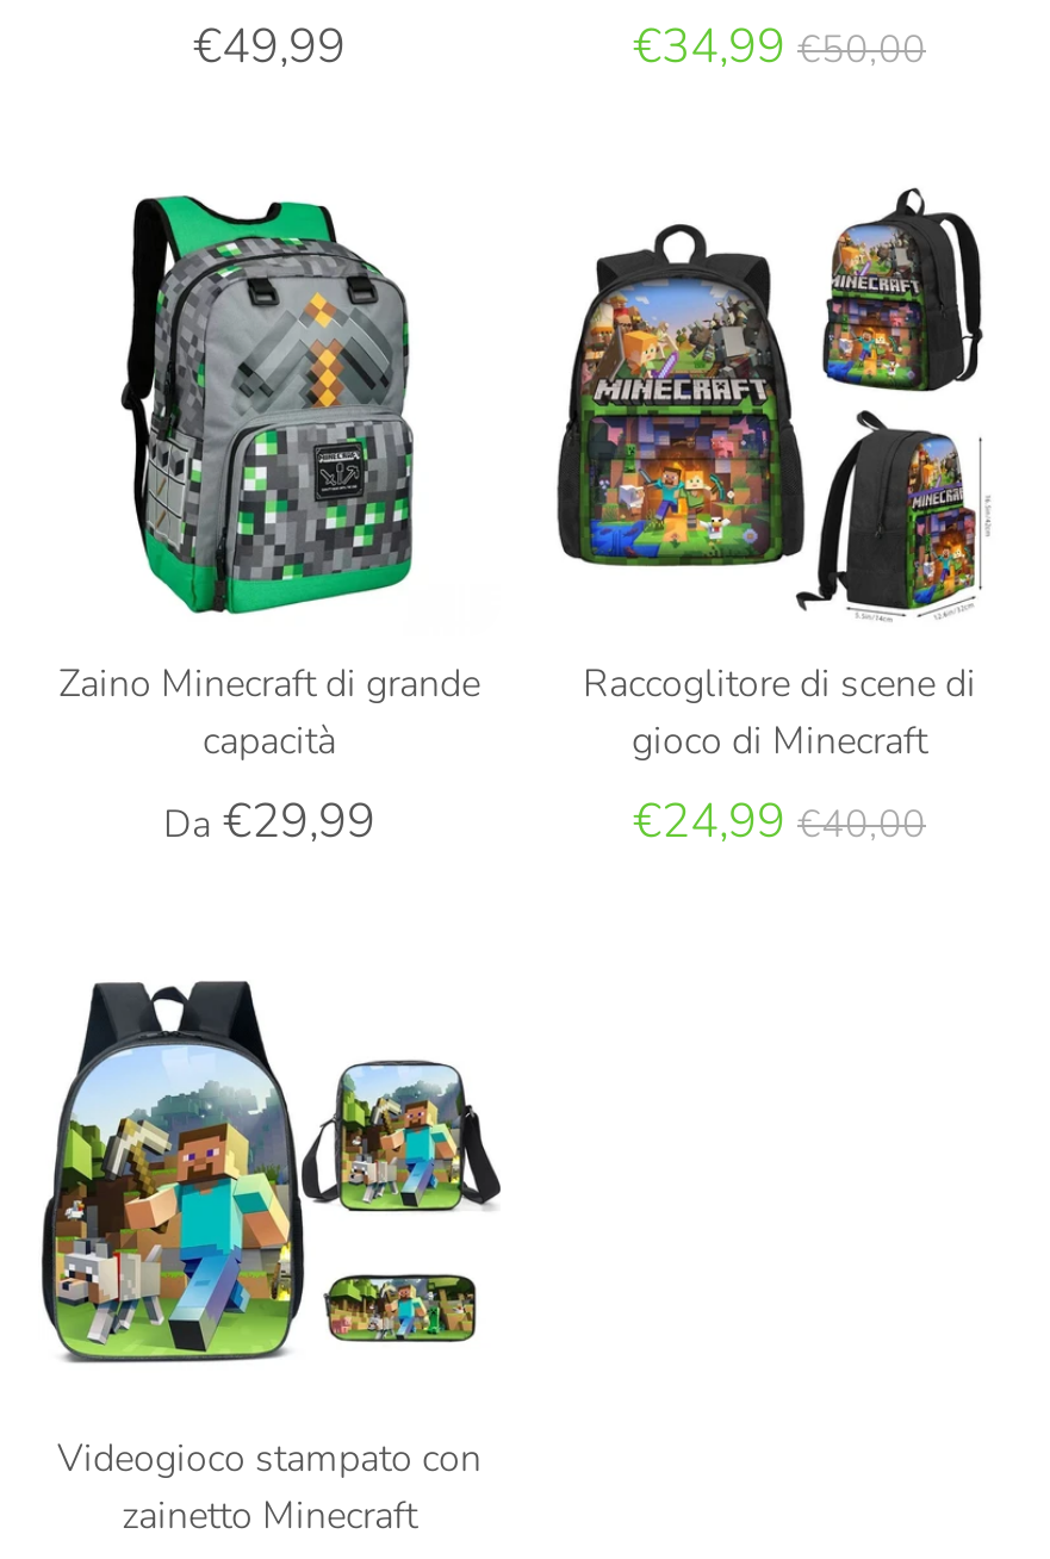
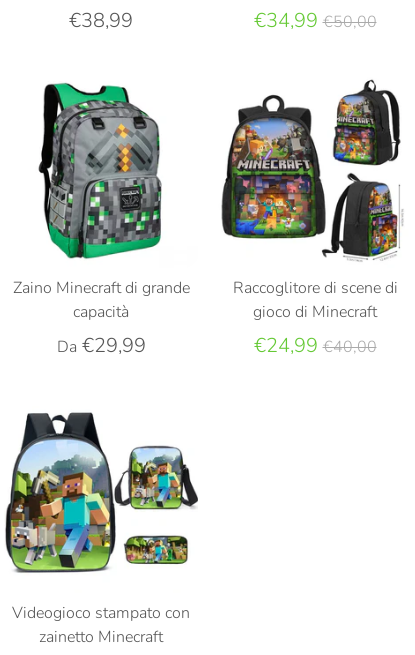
[193,13,346,77] €49,99 -> [69,6,133,33] €38,99

